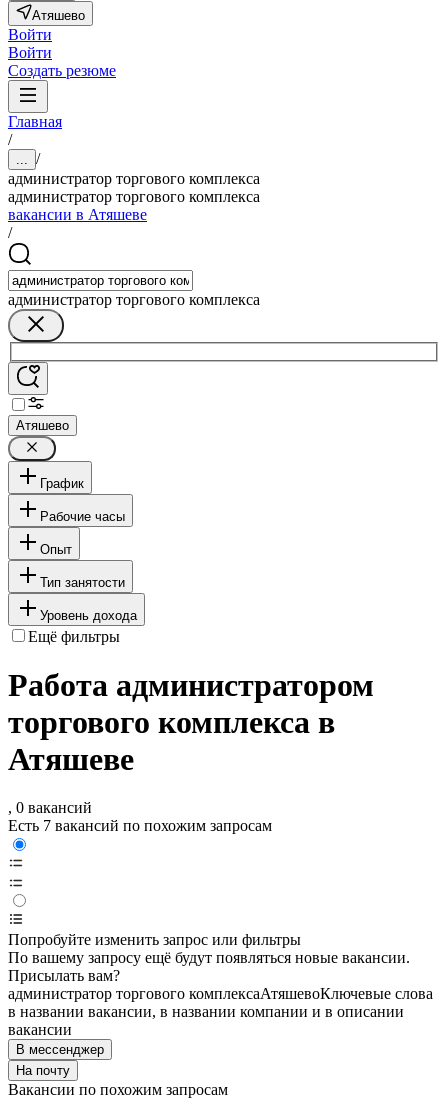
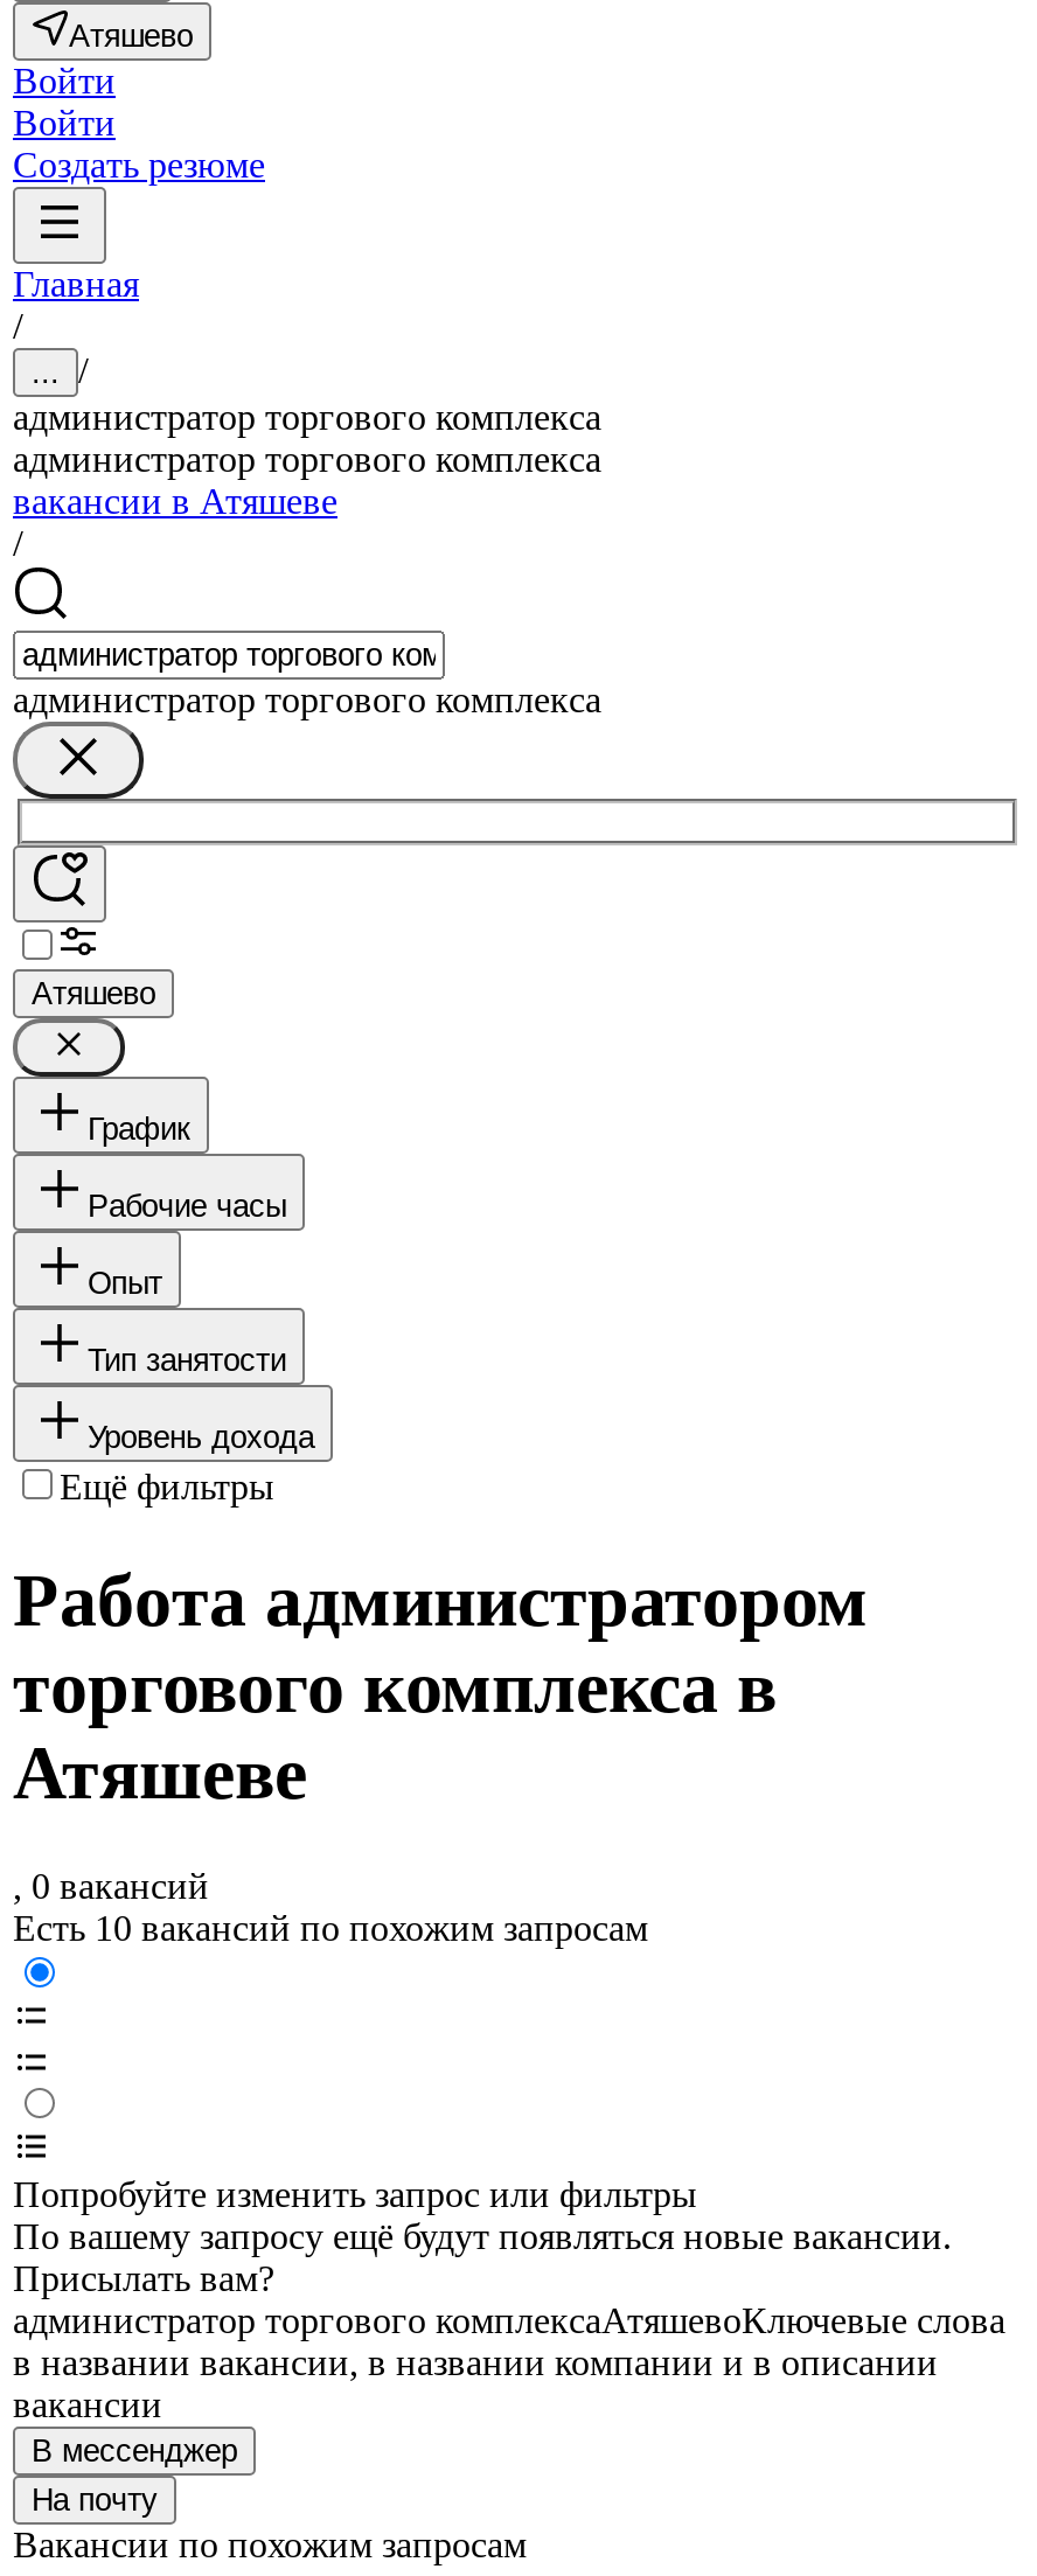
[8,817,272,834] Есть 7 вакансий по похожим запросам -> [13,1909,648,1949] Есть 10 вакансий по похожим запросам

